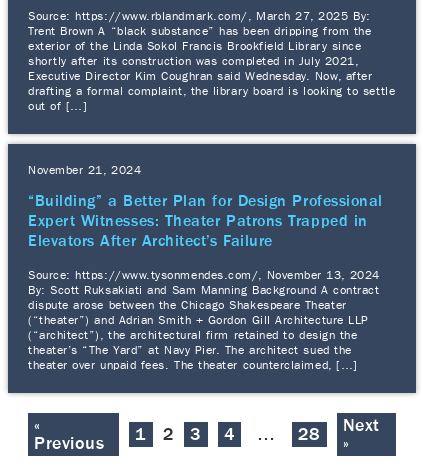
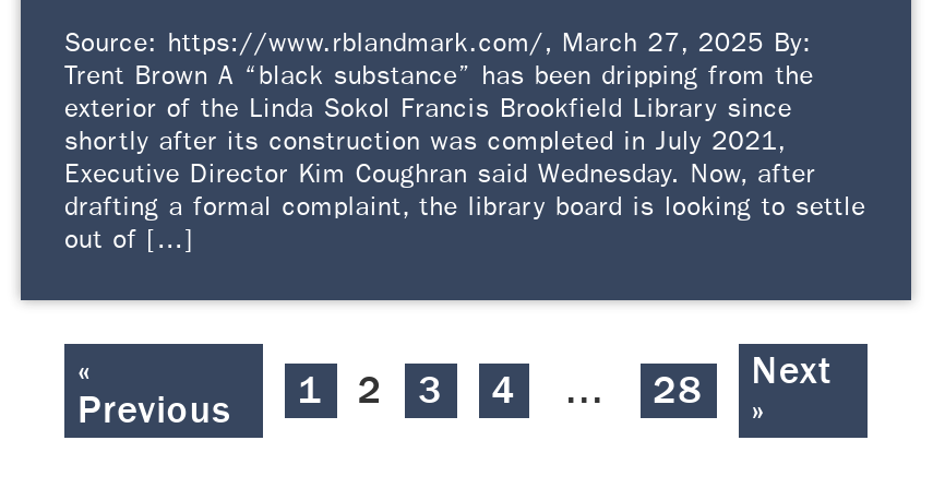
[28,163,383,372] November 21, 2024 | “Building” a Better Plan for Design Professional | Expert Witnesses: Theater Patrons Trapped in | Elevators After Architect’s Failure | Source: https://www.tysonmendes.com/, November 13, 2024 | By: Scott Ruksakiati and Sam Manning Background A contract | dispute arose between the Chicago Shakespeare Theater | (“theater”) and Adrian Smith + Gordon Gill Architecture LLP | (“architect”), the architectural firm retained to design the | theater’s “The Yard” at Navy Pier. The architect sued the | theater over unpaid fees. The theater counterclaimed, […] -> none

